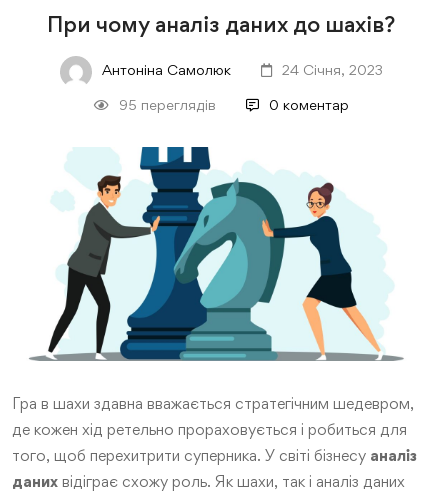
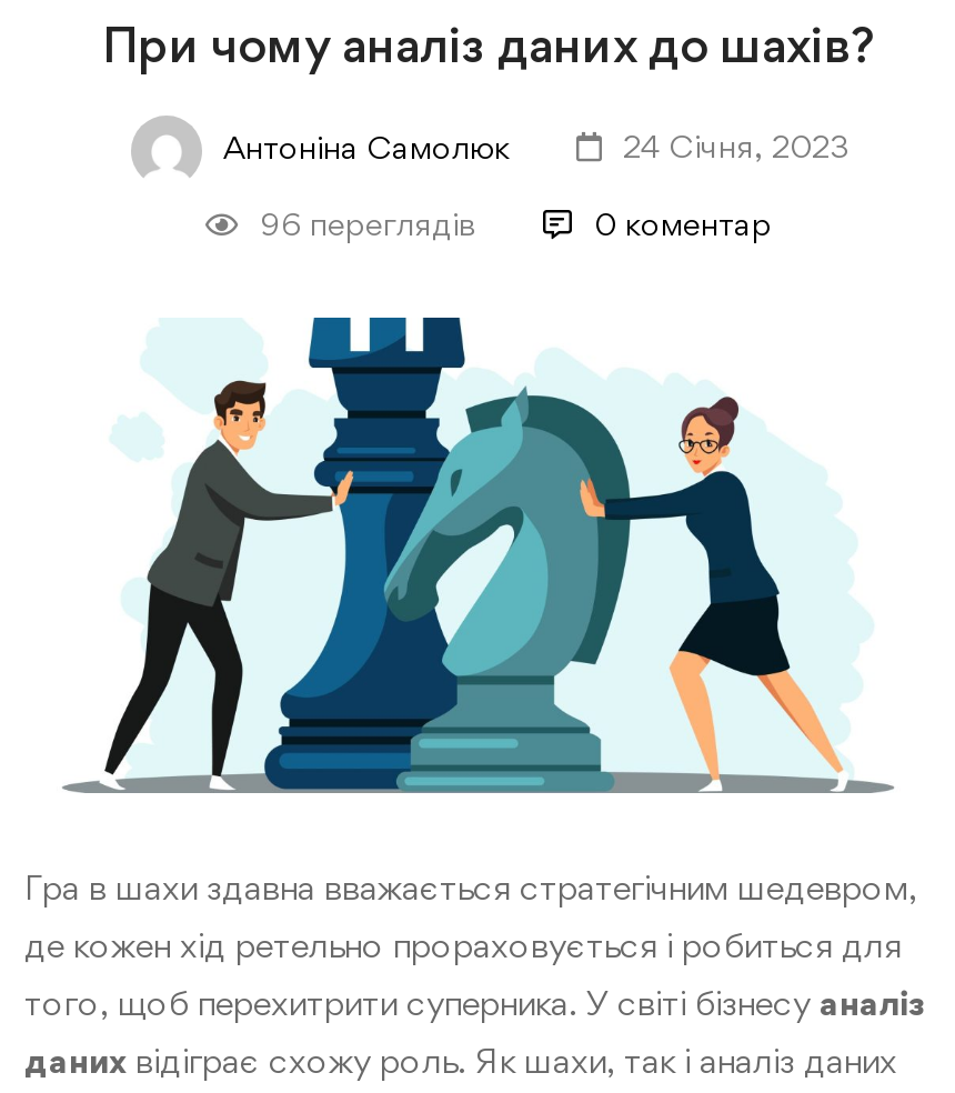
[118,96,215,113] 95 переглядів -> [261,204,476,242] 96 переглядів

